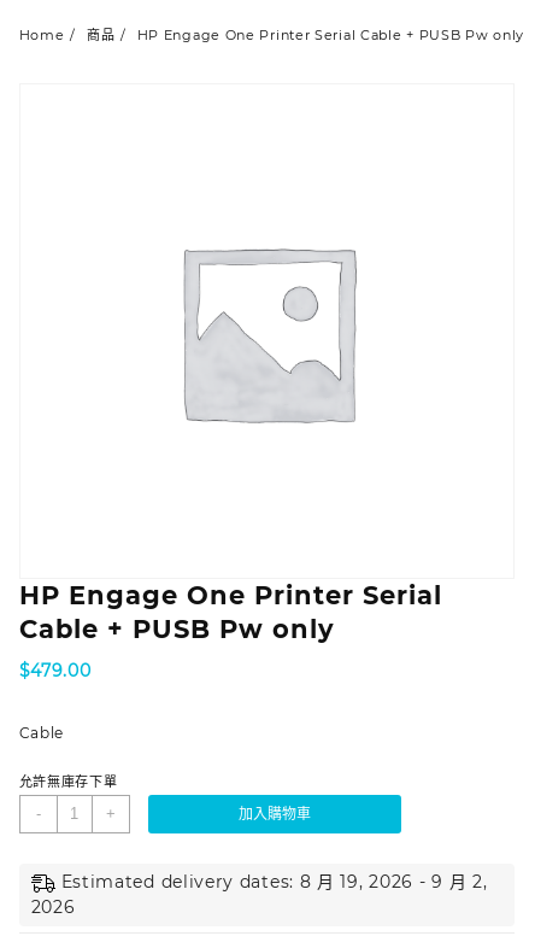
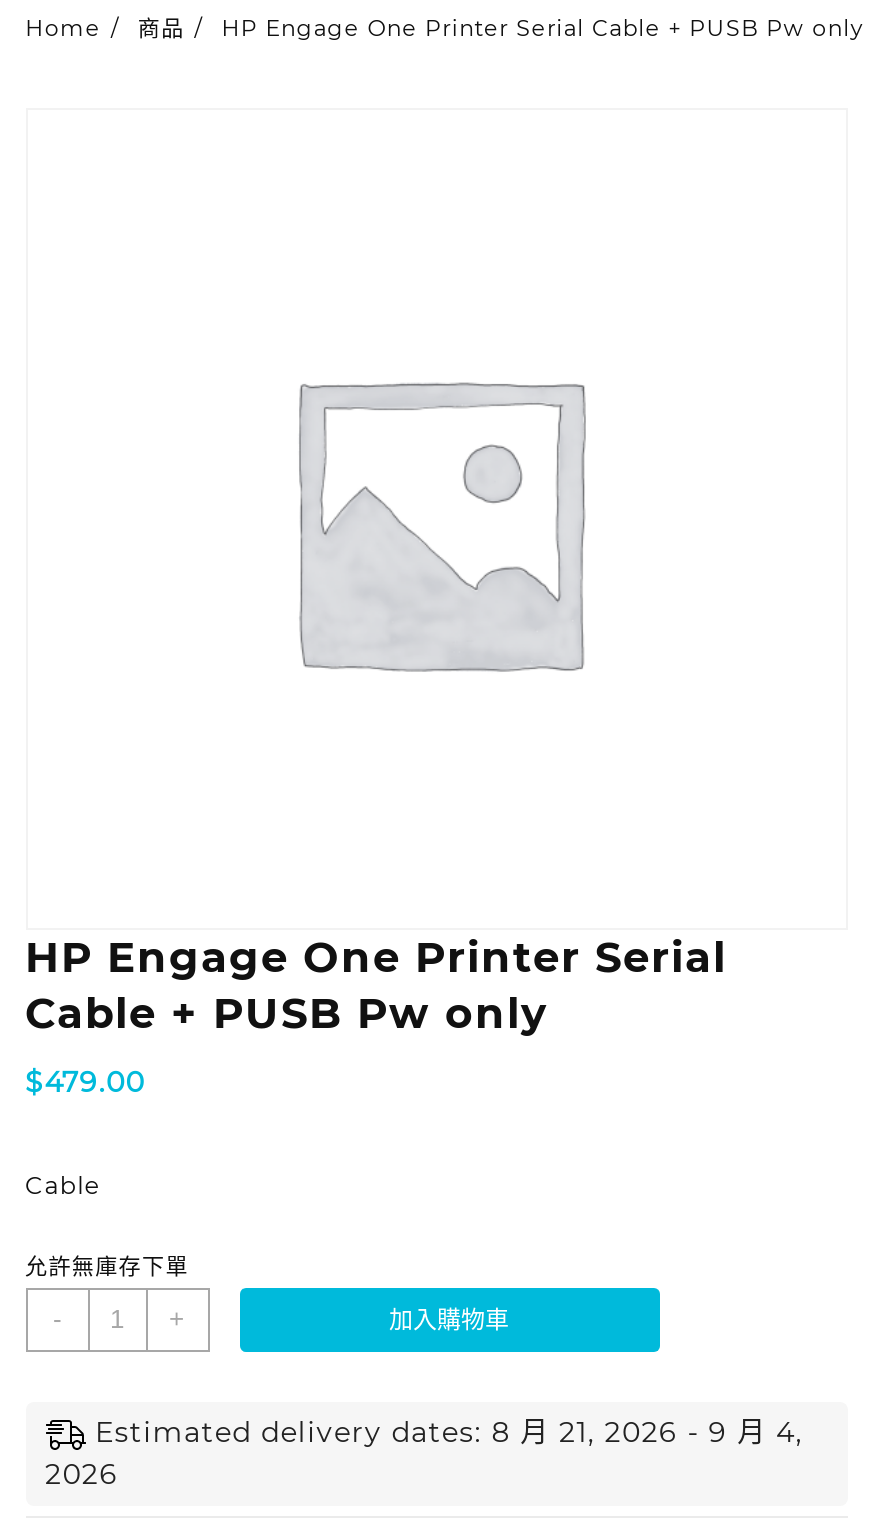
[61,870,487,892] Estimated delivery dates: 8 月 19, 2026 - 9 月 2, -> [95,1413,803,1449] Estimated delivery dates: 8 月 21, 2026 - 9 月 4,

